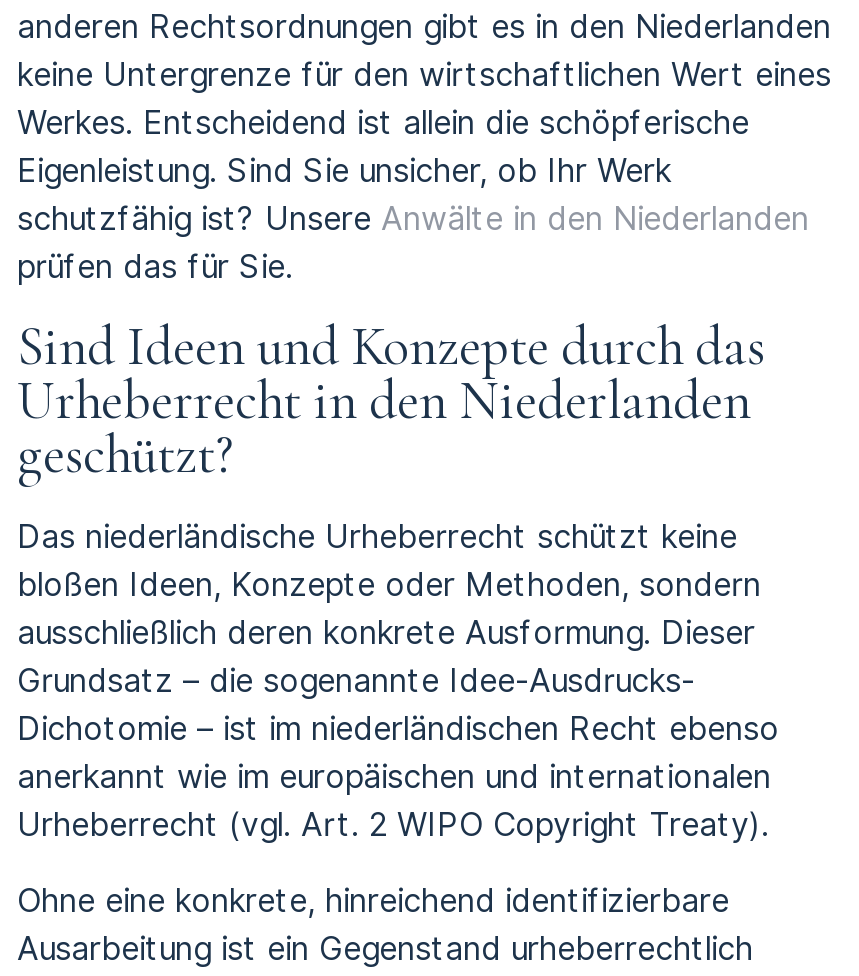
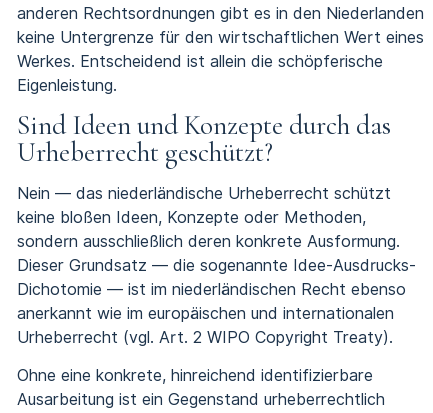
[17,151,809,285] Eigenleistung. Sind Sie unsicher, ob Ihr Werk | schutzfähig ist? Unsere Anwälte in den Niederlanden | prüfen das für Sie. -> [17,76,117,95] Eigenleistung.
[17,368,751,488] Urheberrecht in den Niederlanden | geschützt? -> [17,136,273,169] Urheberrecht geschützt?
[17,518,779,748] Das niederländische Urheberrecht schützt keine | bloßen Ideen, Konzepte oder Methoden, sondern | ausschließlich deren konkrete Ausformung. Dieser | Grundsatz – die sogenannte Idee-Ausdrucks- | Dichotomie – ist im niederländischen Recht ebenso -> [17,184,416,299] Nein — das niederländische Urheberrecht schützt | keine bloßen Ideen, Konzepte oder Methoden, | sondern ausschließlich deren konkrete Ausformung. | Dieser Grundsatz — die sogenannte Idee-Ausdrucks- | Dichotomie — ist im niederländischen Recht ebenso

